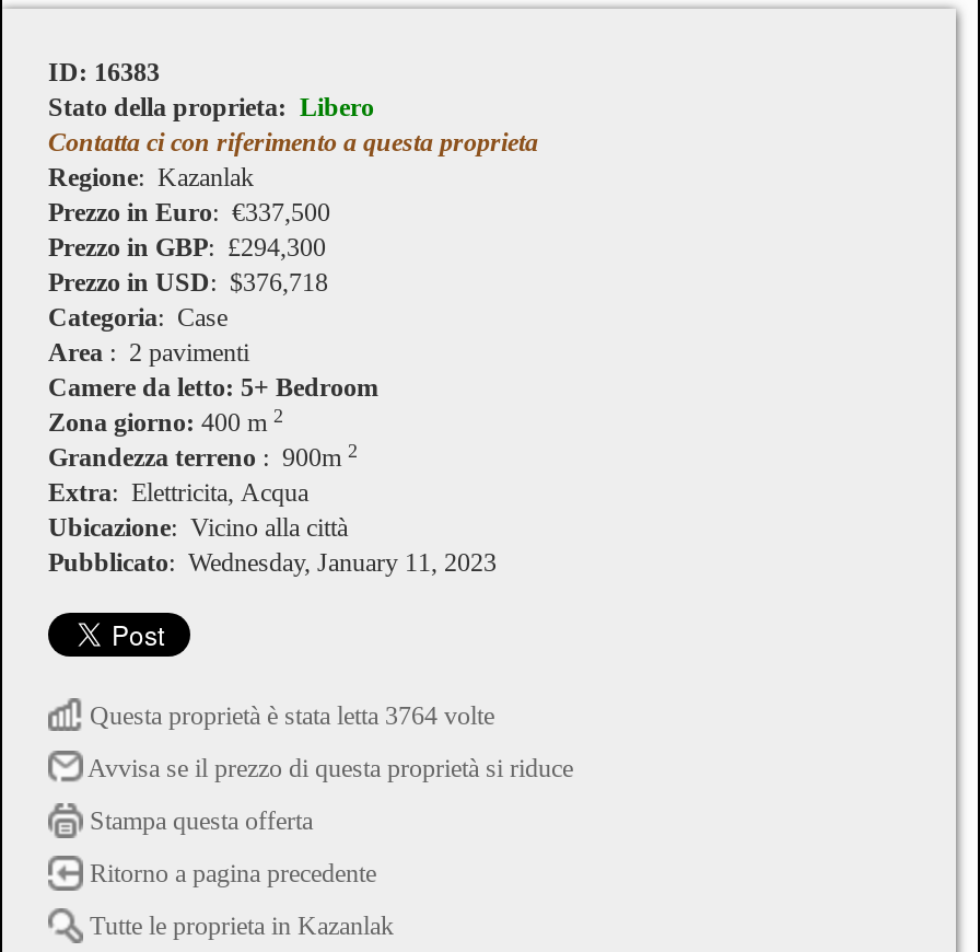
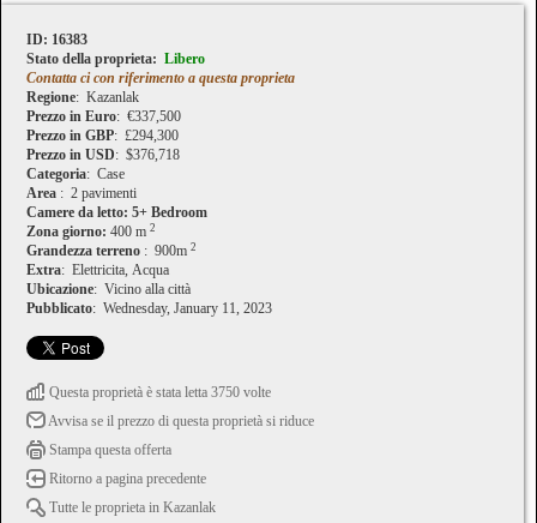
[83,700,494,731] Questa proprietà è stata letta 3764 volte -> [46,384,271,401] Questa proprietà è stata letta 3750 volte

